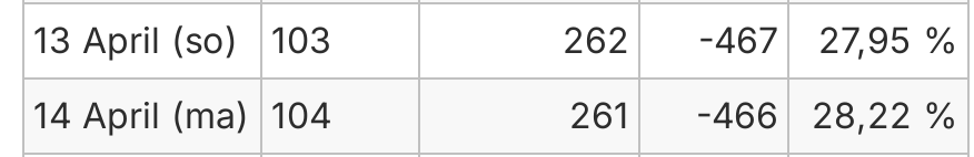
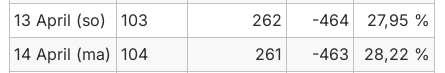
[563,18,958,62] 262 -467 27,95 % -> [252,10,430,30] 262 -464 27,95 %
[569,93,958,137] 261 -466 28,22 % -> [255,44,430,64] 261 -463 28,22 %

